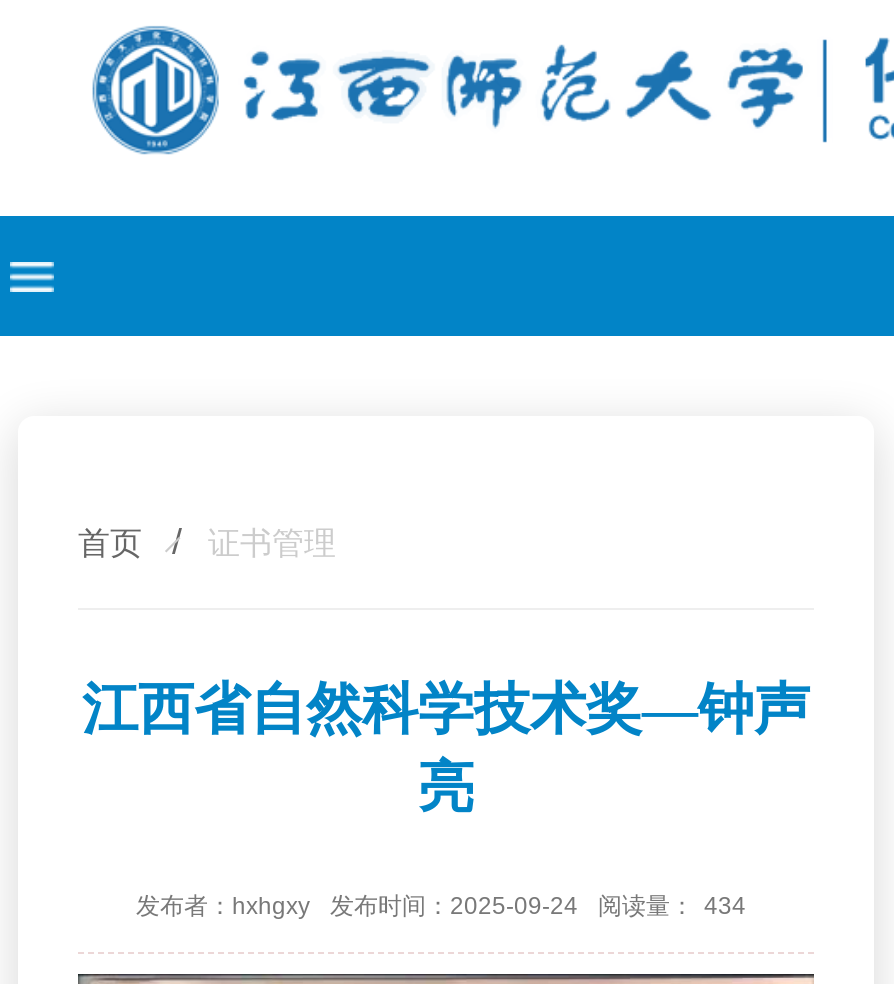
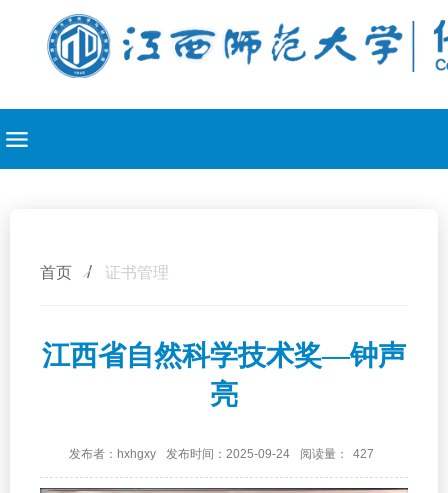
[136,892,746,920] 发布者：hxhgxy 发布时间：2025-09-24 阅读量： 434 -> [69,447,374,461] 发布者：hxhgxy 发布时间：2025-09-24 阅读量： 427

